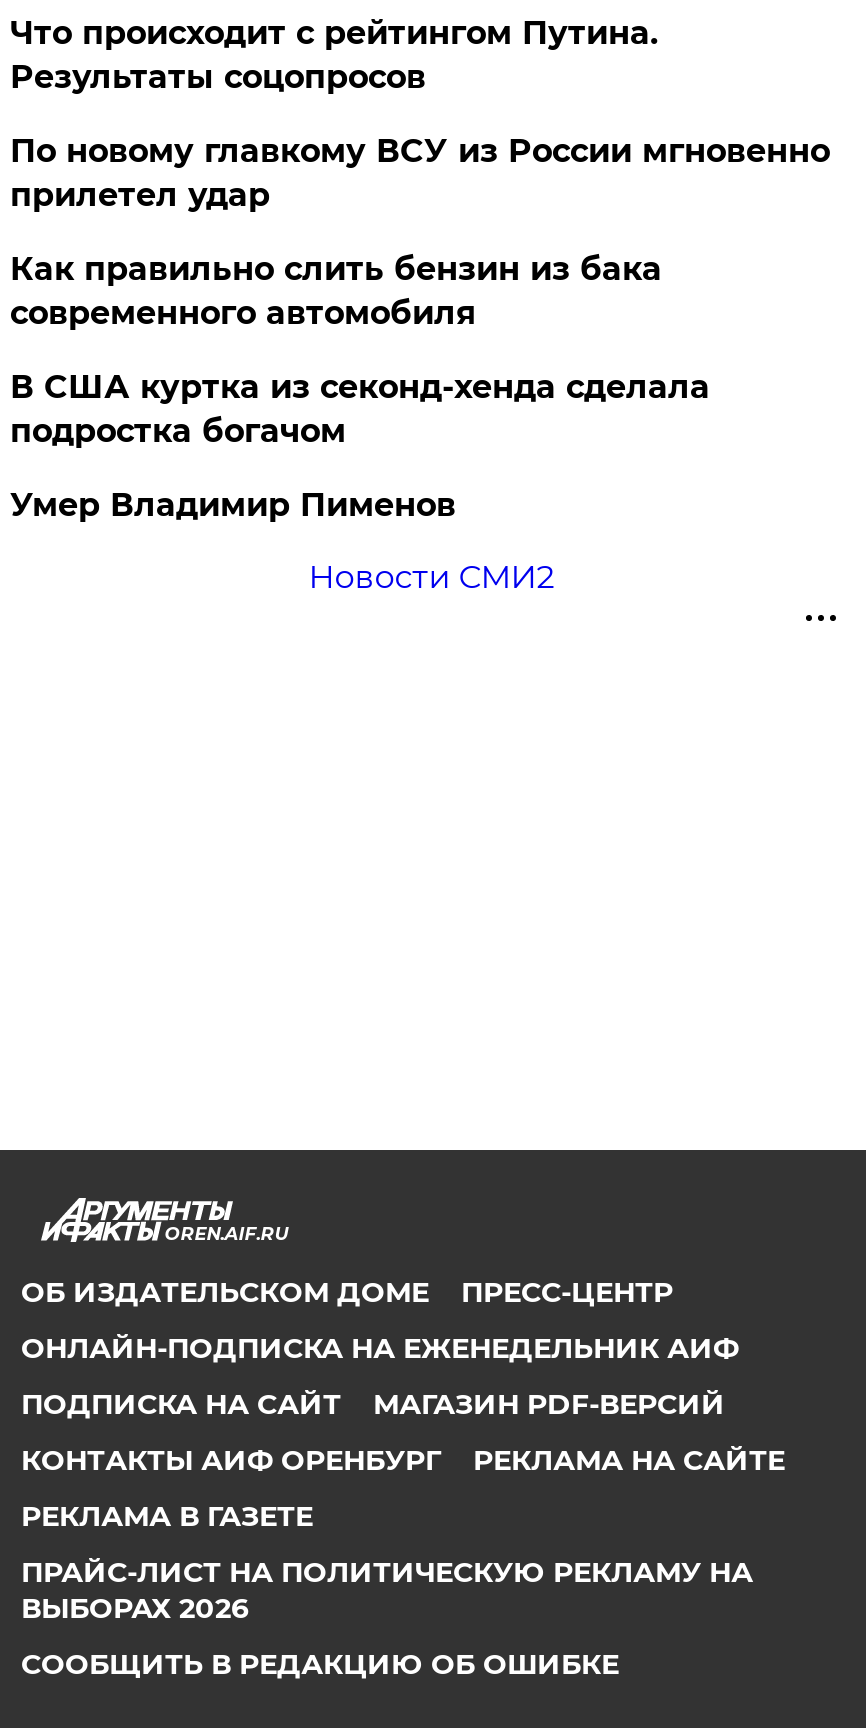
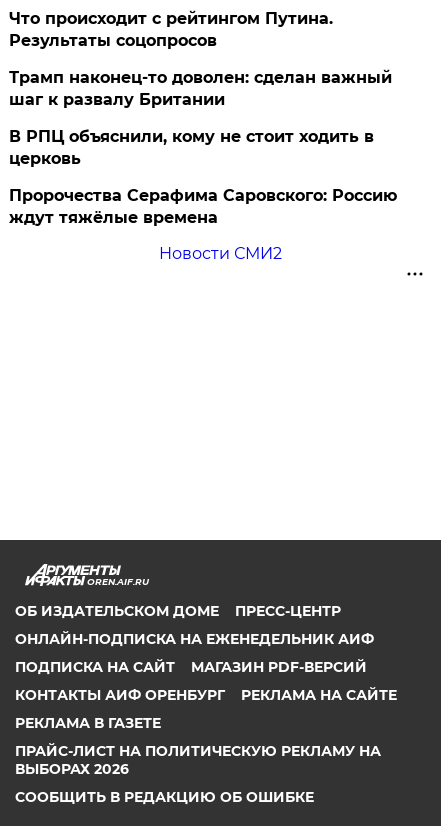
[10,132,830,524] По новому главкому ВСУ из России мгновенно | прилетел удар | Как правильно слить бензин из бака | современного автомобиля | В США куртка из секонд-хенда сделала | подростка богачом | Умер Владимир Пименов -> [9,68,397,227] Трамп наконец-то доволен: сделан важный | шаг к развалу Британии | В РПЦ объяснили, кому не стоит ходить в | церковь | Пророчества Серафима Саровского: Россию | ждут тяжёлые времена

